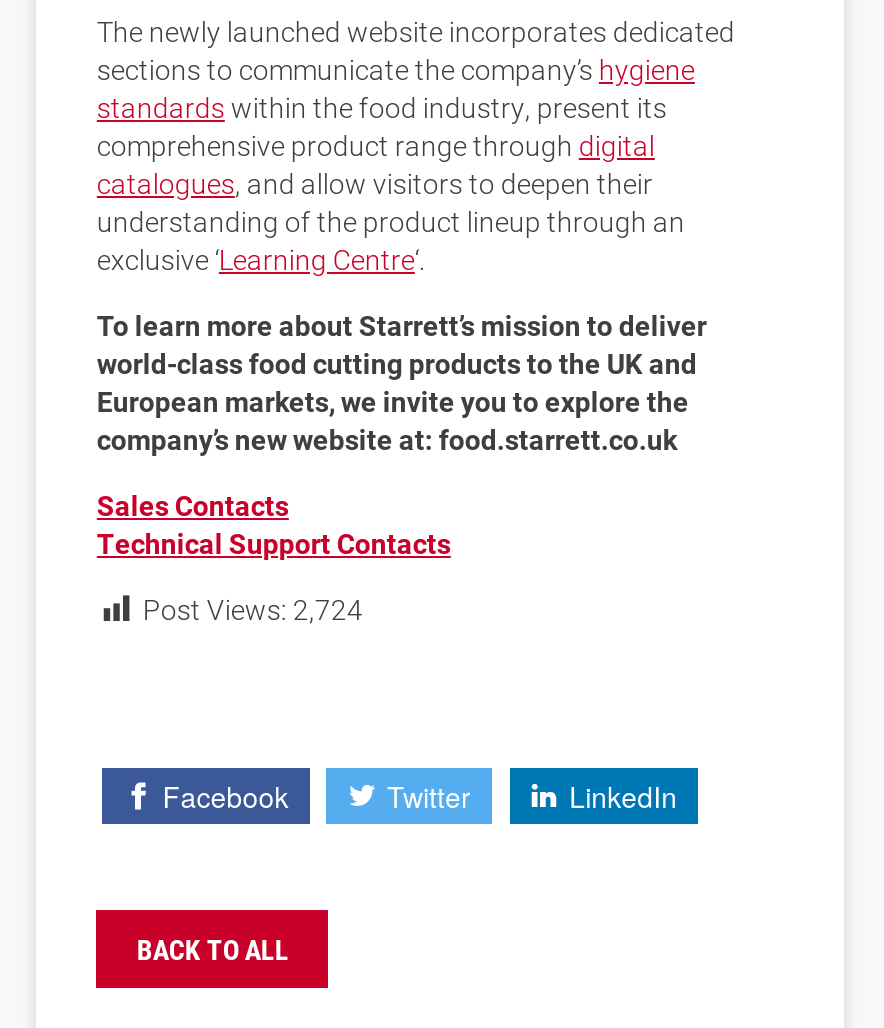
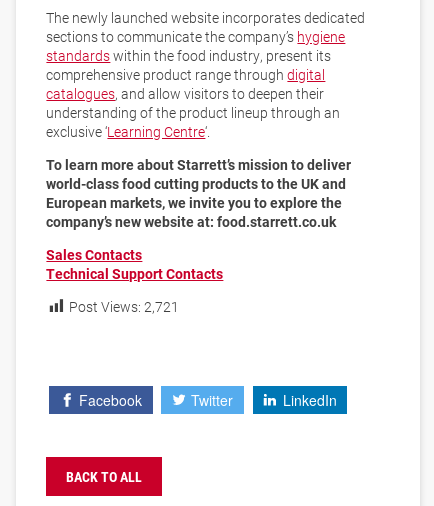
[143,590,363,628] Post Views: 2,724 -> [69,297,179,316] Post Views: 2,721

